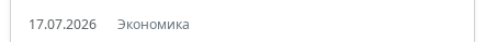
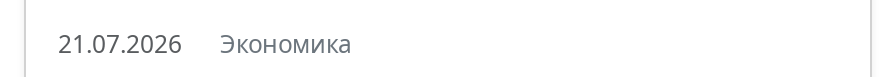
[29,15,190,33] 17.07.2026 Экономика -> [58,27,352,61] 21.07.2026 Экономика

